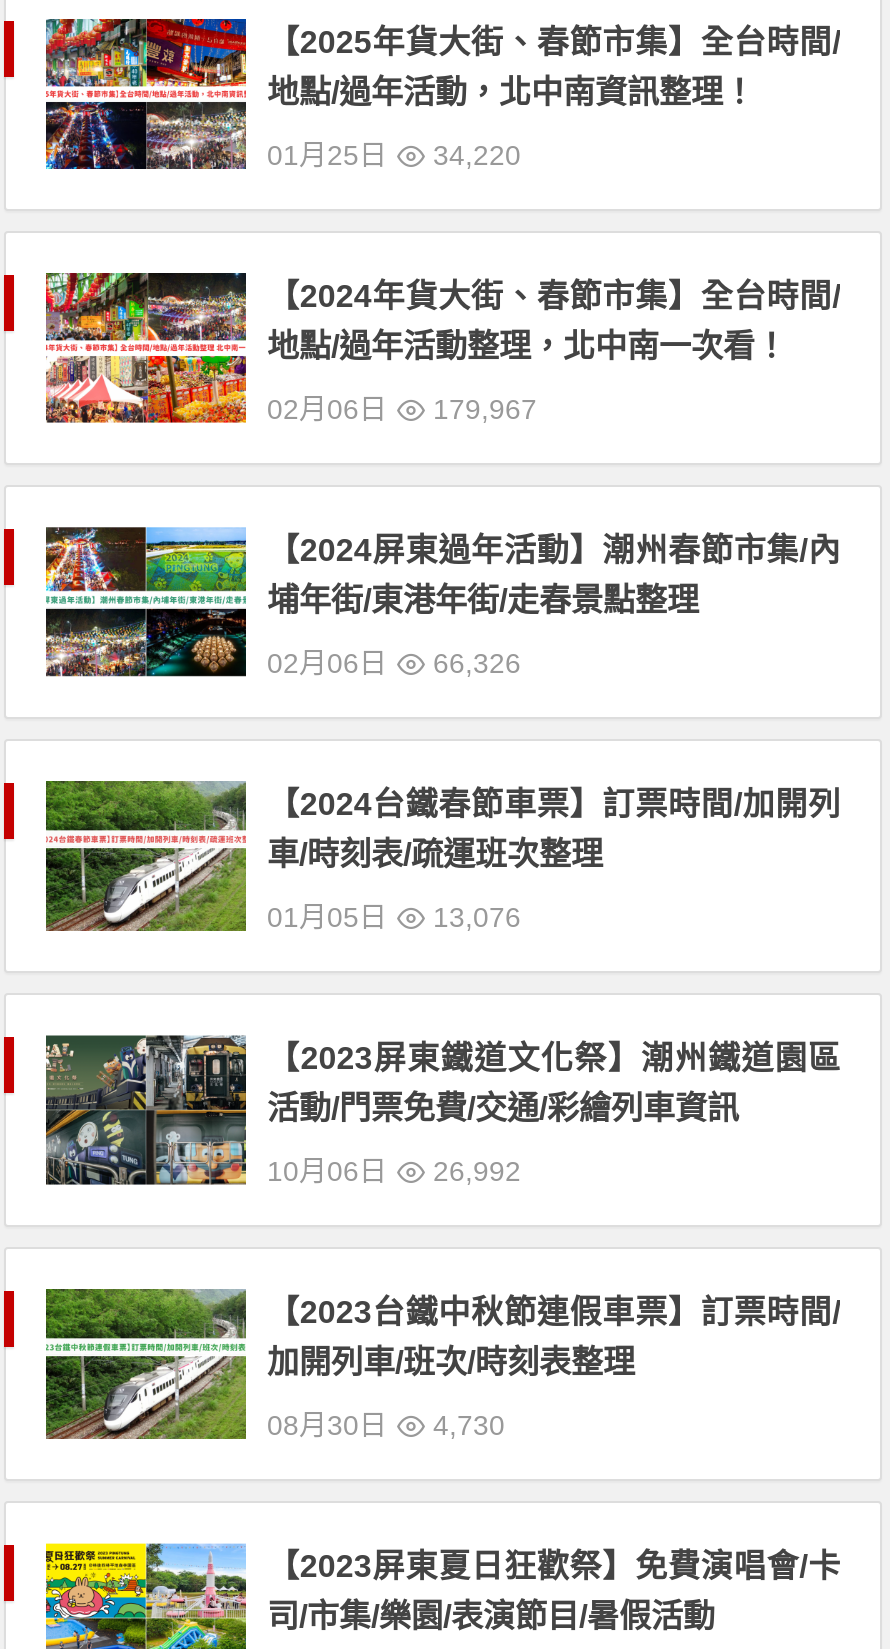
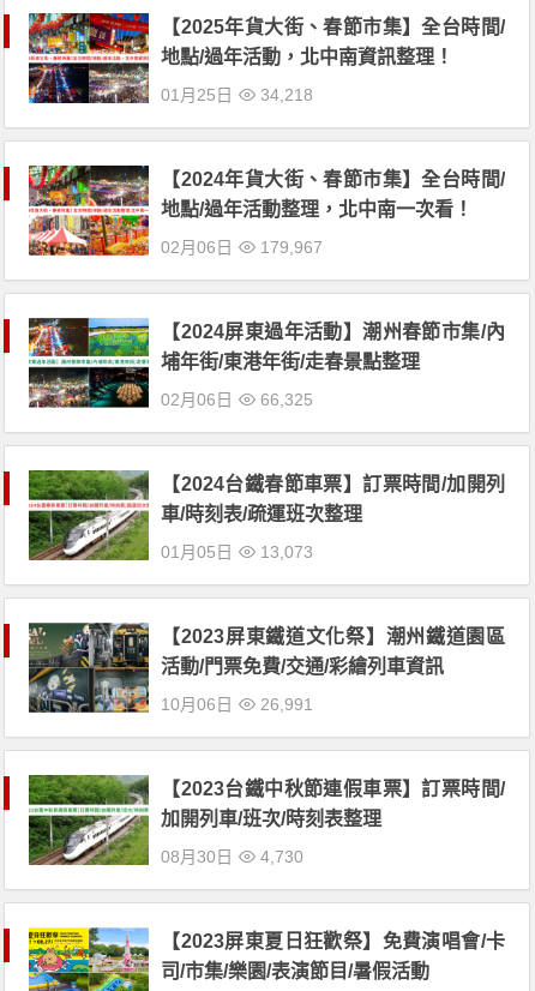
[267,139,521,171] 01月25日 34,220 -> [161,85,314,104] 01月25日 34,218
[267,647,521,679] 02月06日 66,326 -> [161,390,314,409] 02月06日 66,325
[267,901,521,933] 01月05日 13,076 -> [161,542,314,561] 01月05日 13,073
[267,1155,521,1187] 10月06日 26,992 -> [161,695,314,714] 10月06日 26,991

